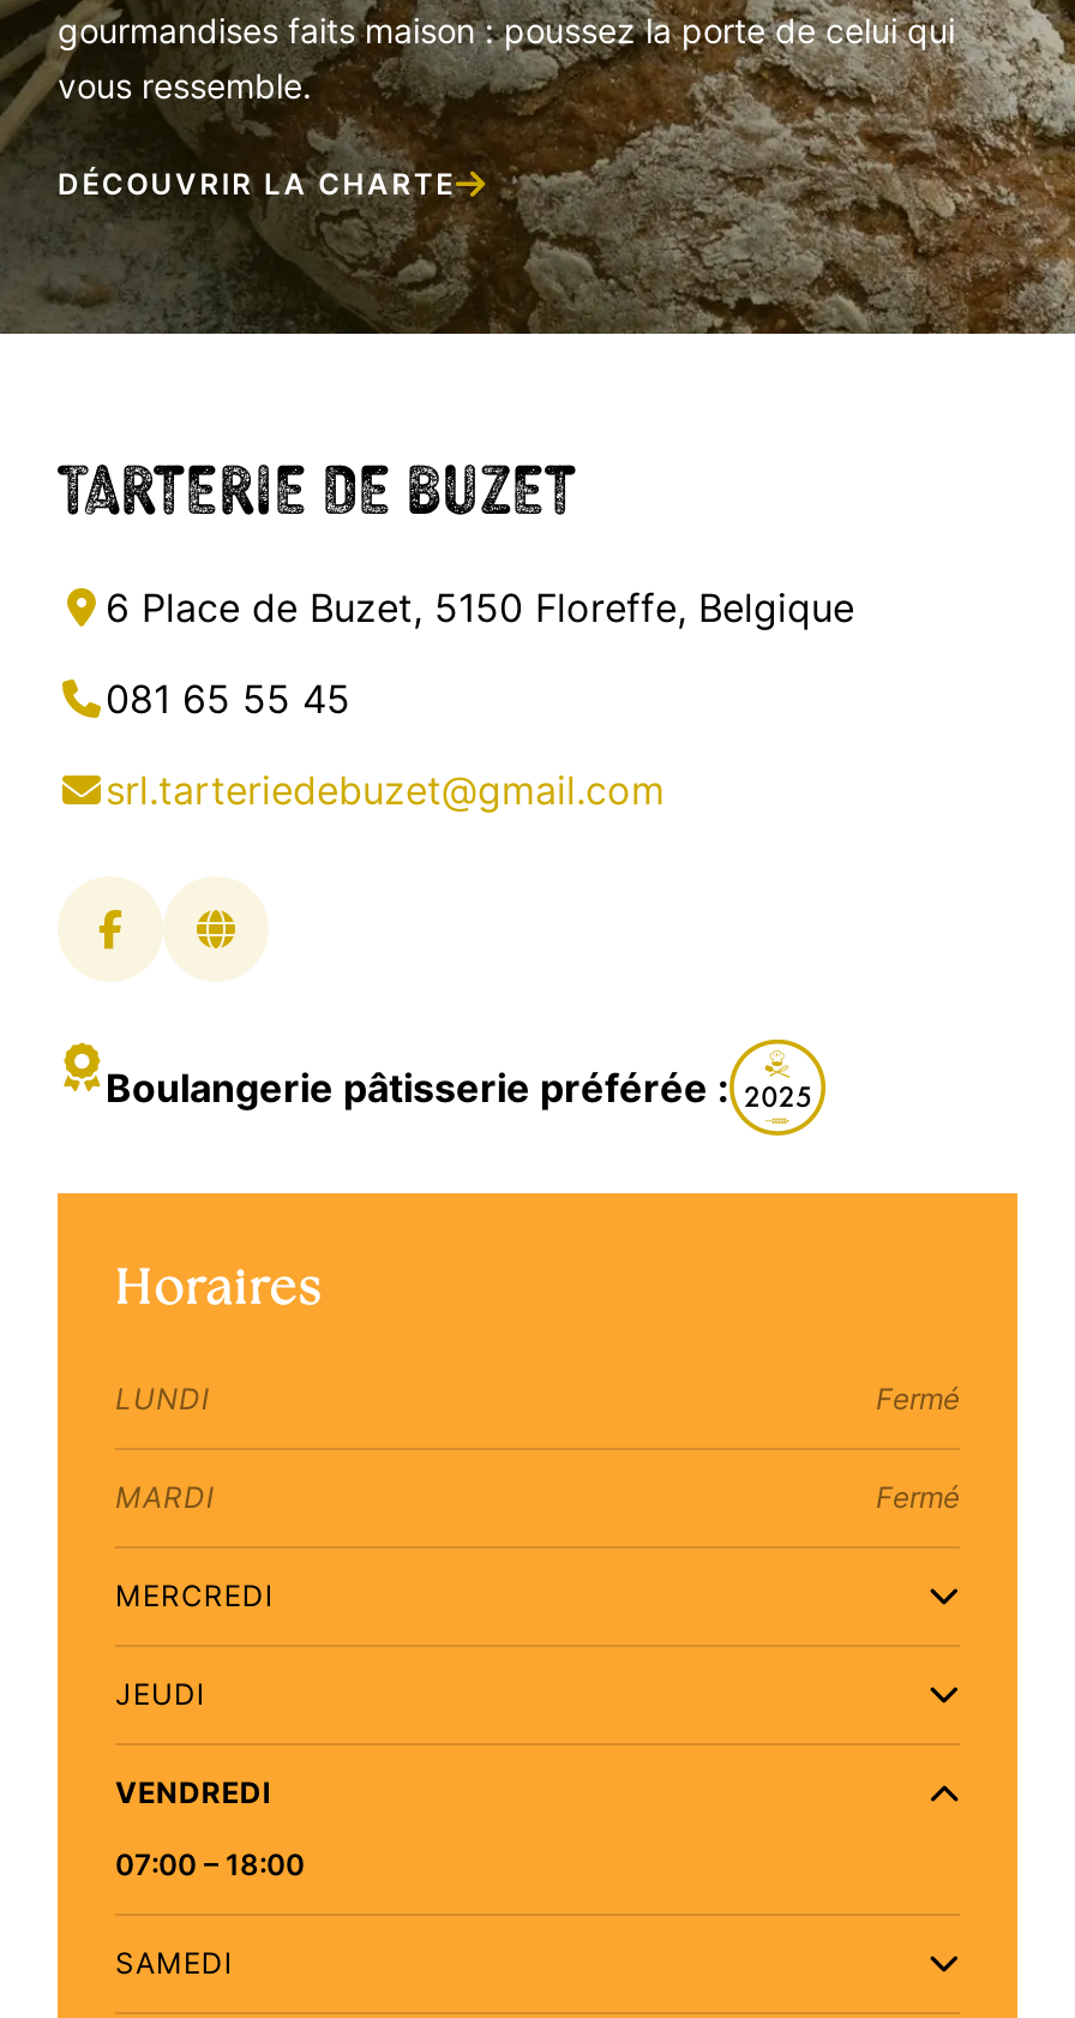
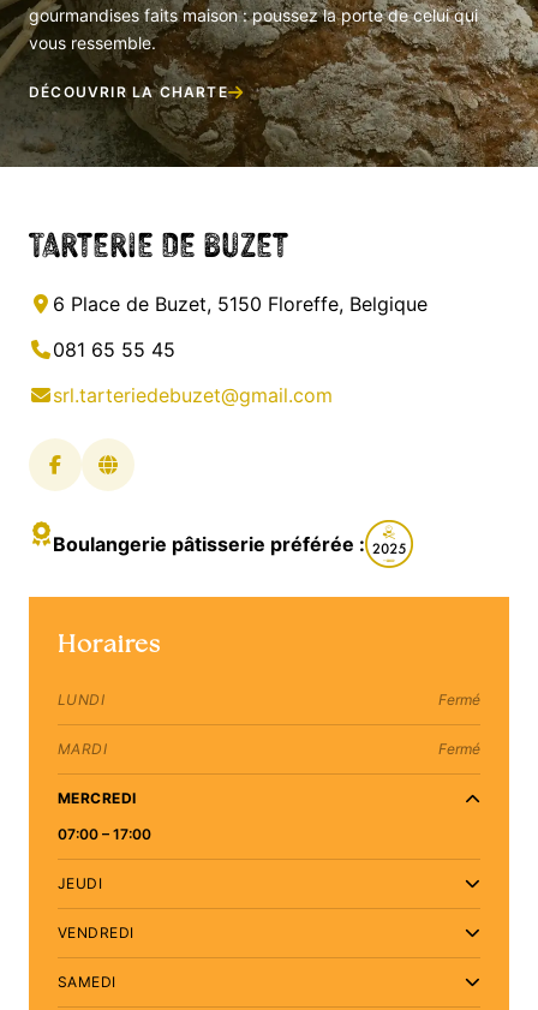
none -> [58,825,151,843] 07:00 – 17:00
moved [115,1676,271,1810] -> [58,874,134,942]: JEUDI | VENDREDI
[115,1846,305,1882] 07:00 – 18:00 -> none

